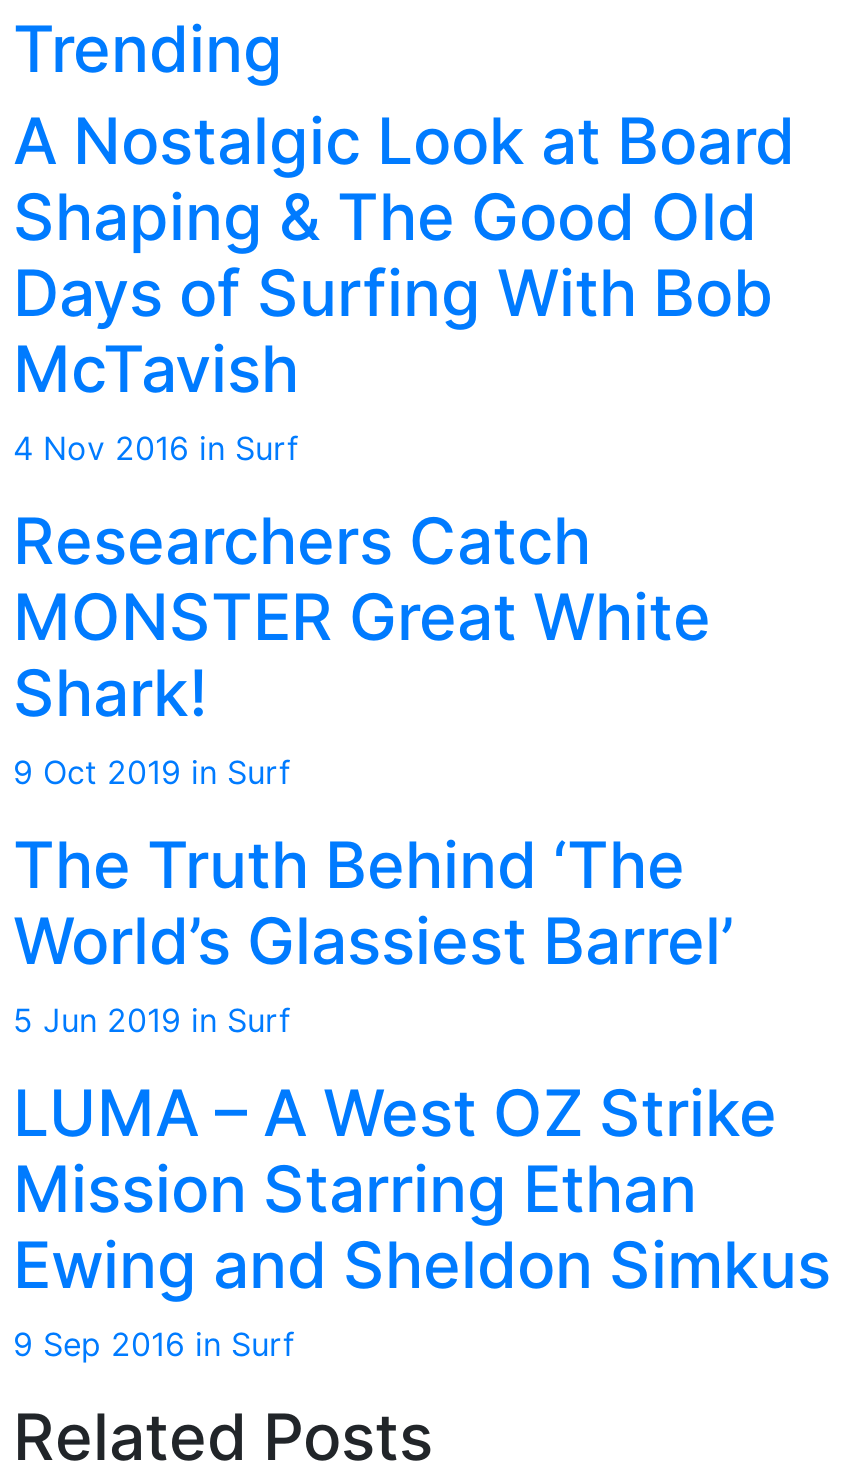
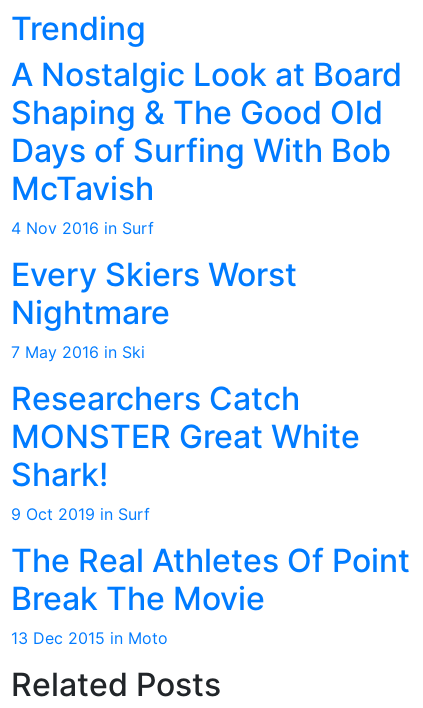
none -> [11,255,297,362] Every Skiers Worst | Nightmare | 7 May 2016 in Ski
moved [13,502,711,792] -> [11,379,360,524]: Researchers Catch | MONSTER Great White | Shark! | 9 Oct 2019 in Surf
[13,826,831,1364] The Truth Behind ‘The | World’s Glassiest Barrel’ | 5 Jun 2019 in Surf | LUMA – A West OZ Strike | Mission Starring Ethan | Ewing and Sheldon Simkus | 9 Sep 2016 in Surf -> [11,541,410,648] The Real Athletes Of Point | Break The Movie | 13 Dec 2015 in Moto

